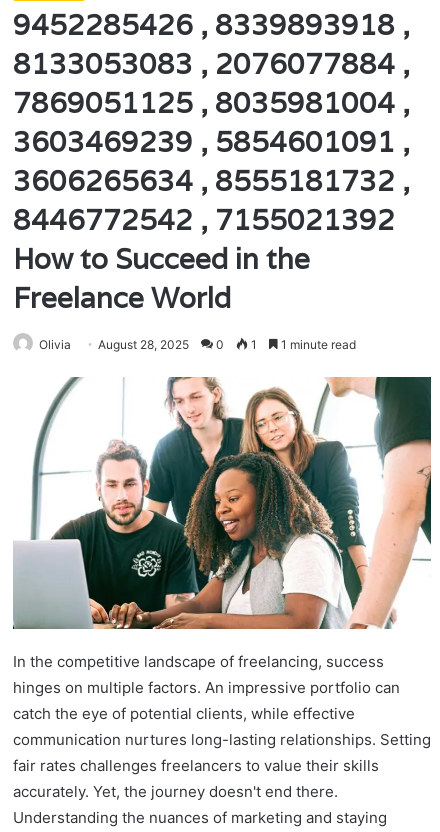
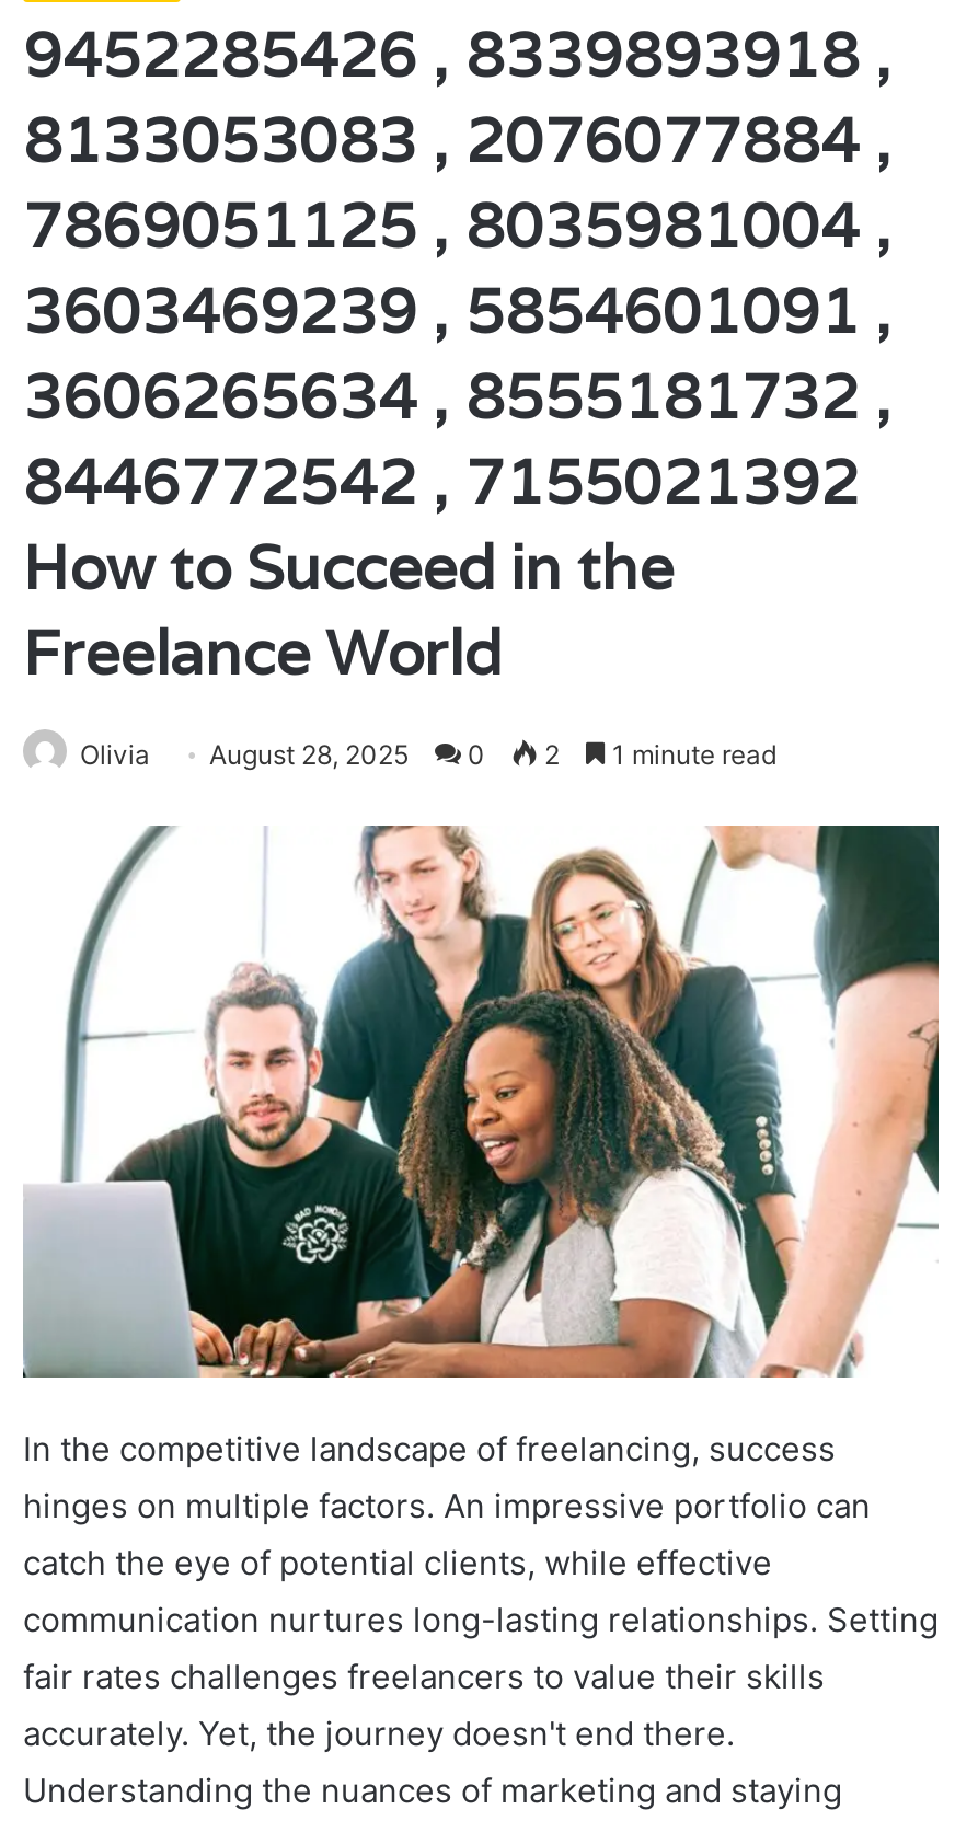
[39,337,356,352] Olivia August 28, 2025 0 1 1 minute read -> [80,738,776,770] Olivia August 28, 2025 0 2 1 minute read

